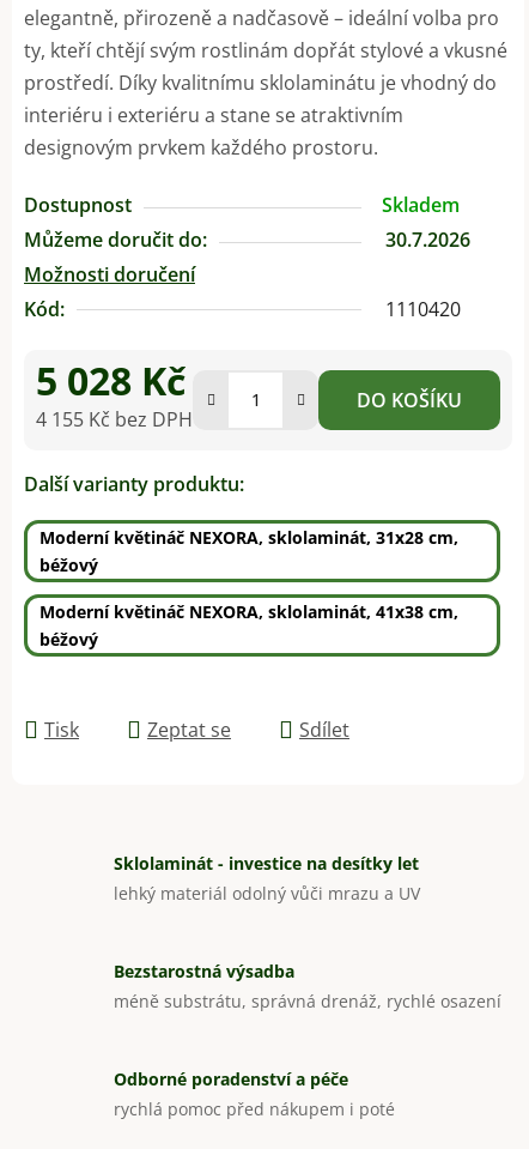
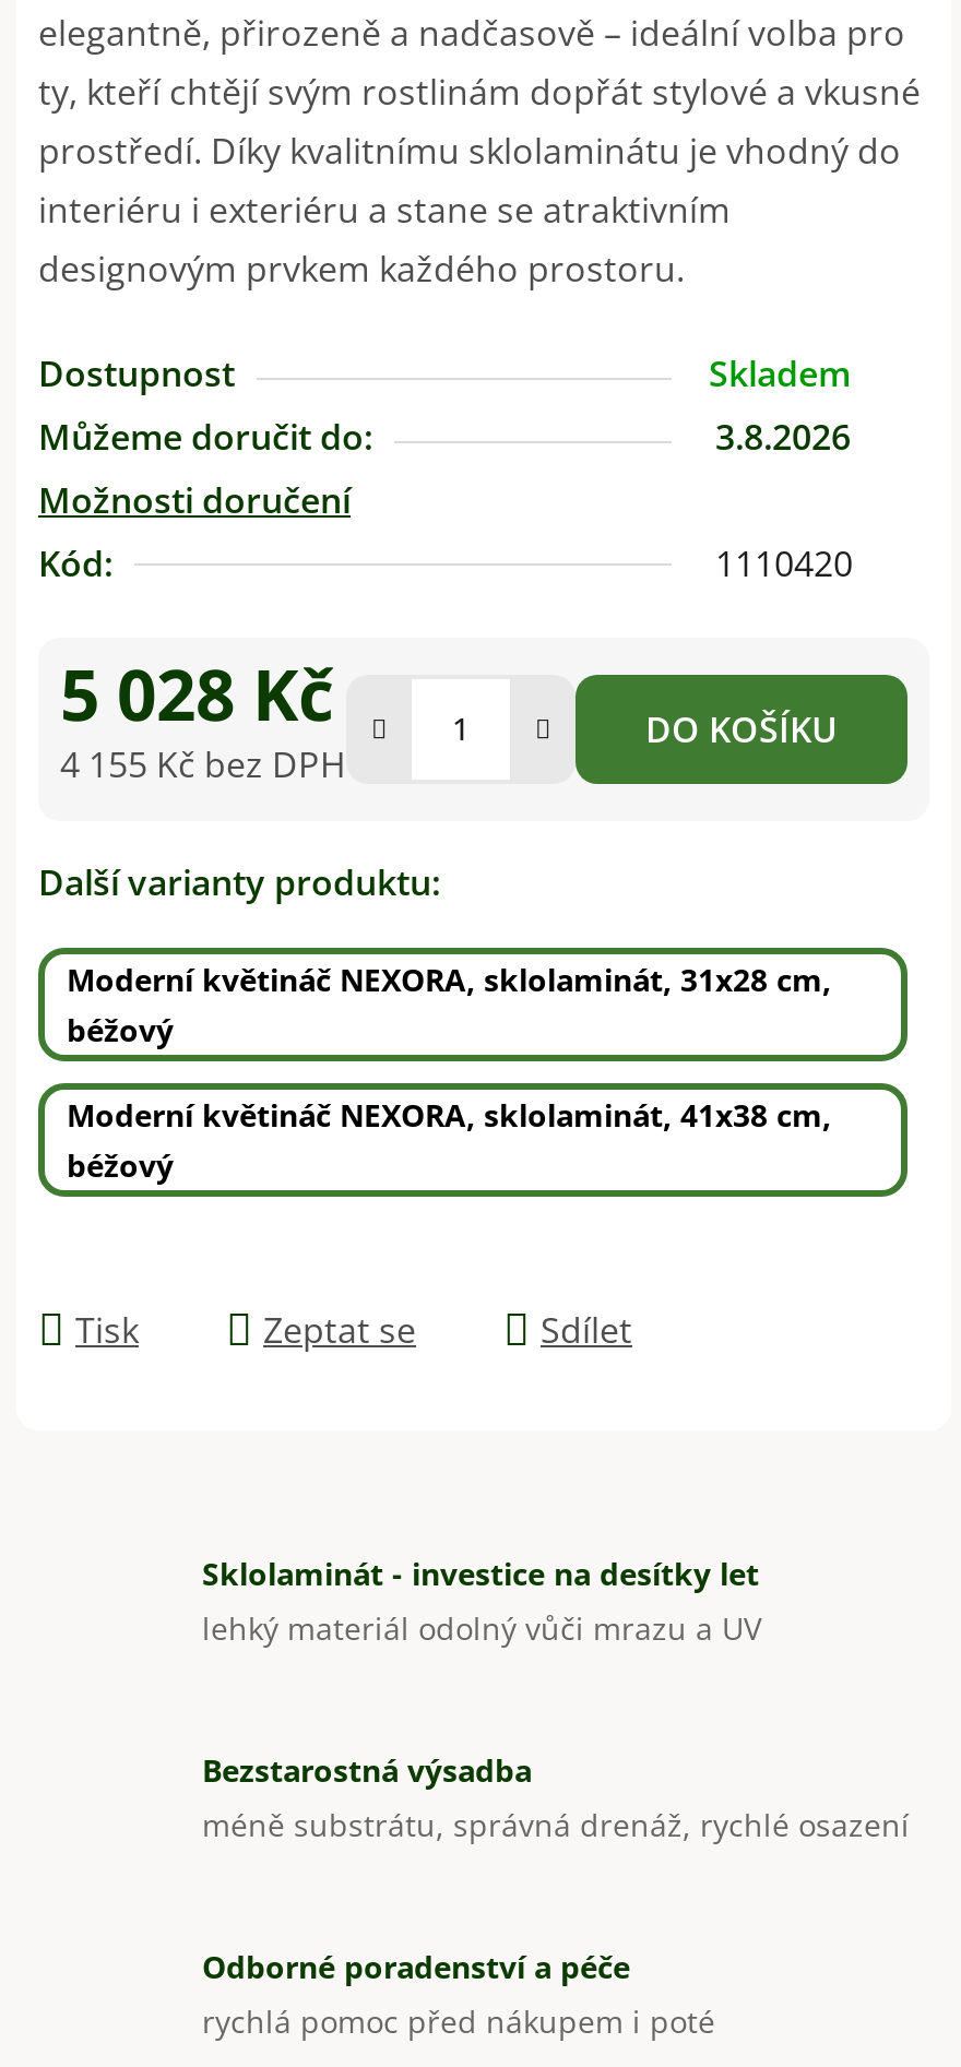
[385,226,470,253] 30.7.2026 -> [715,413,851,461] 3.8.2026

